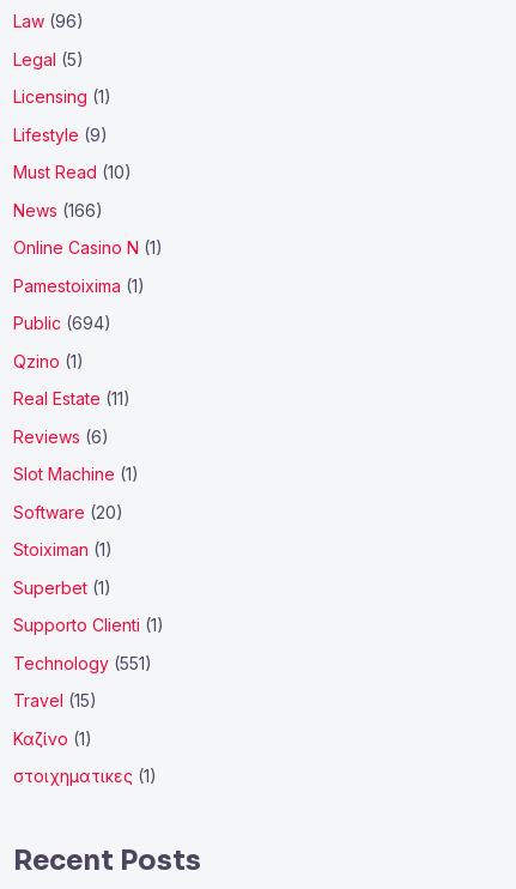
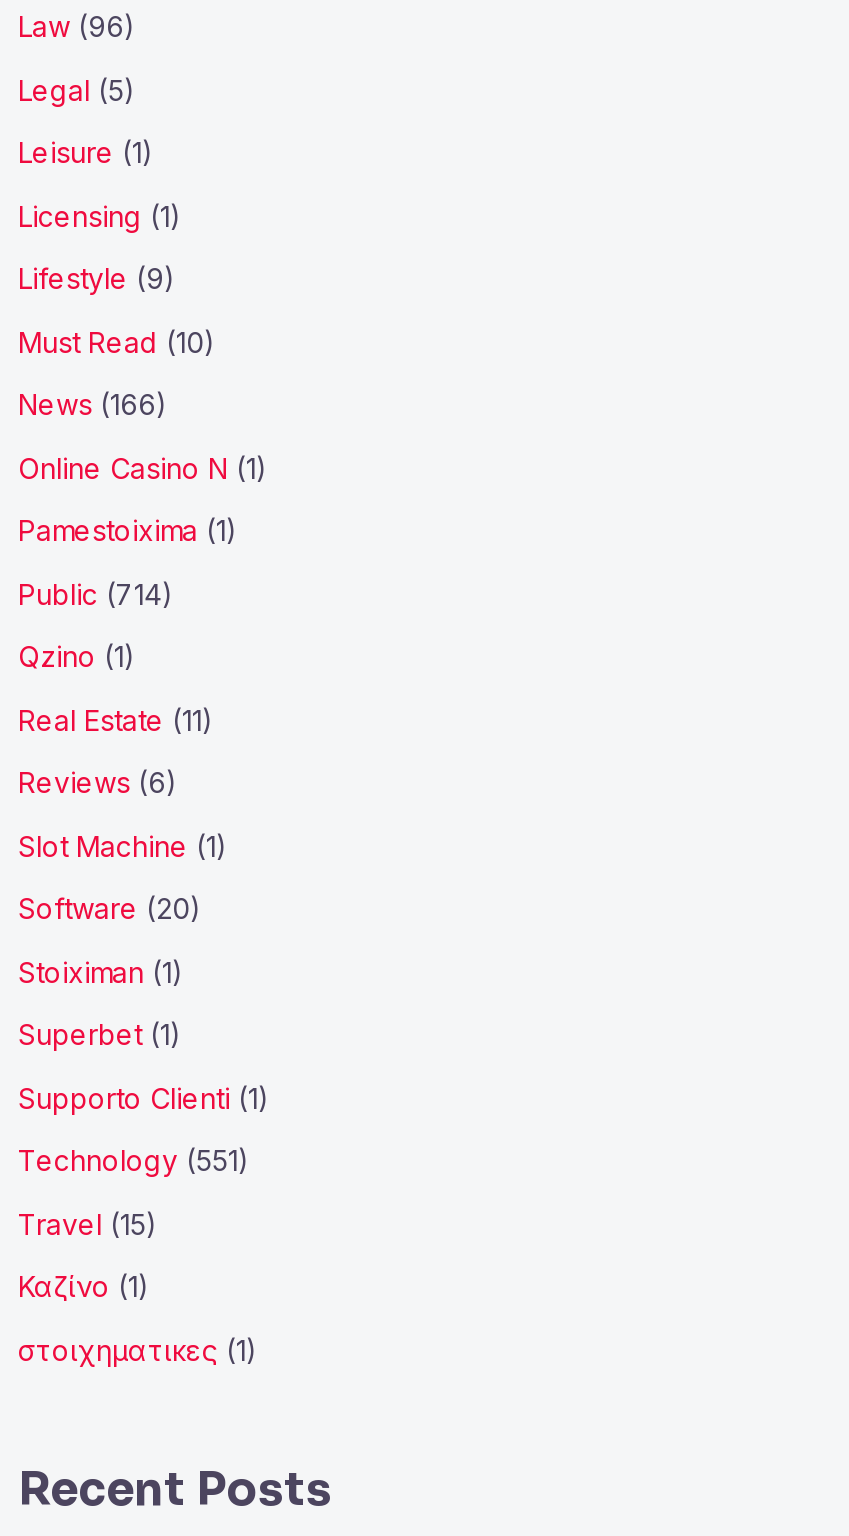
none -> [18,136,154,170] Leisure (1)
[13,313,111,334] Public (694) -> [18,577,174,611] Public (714)

